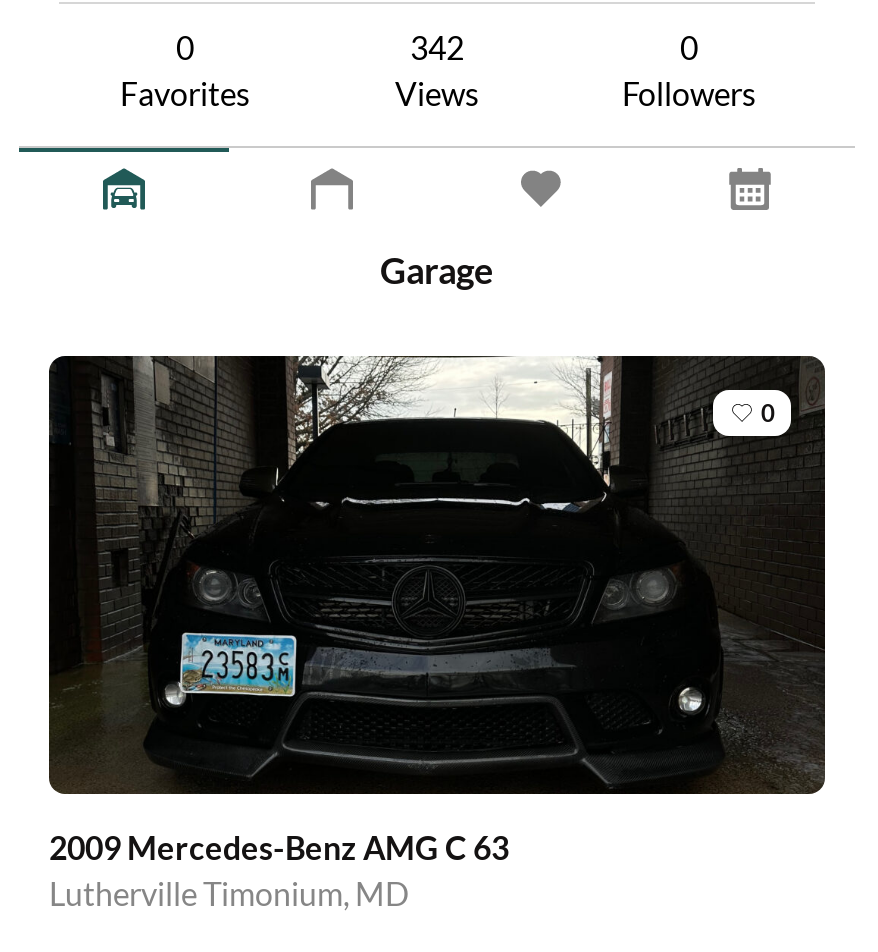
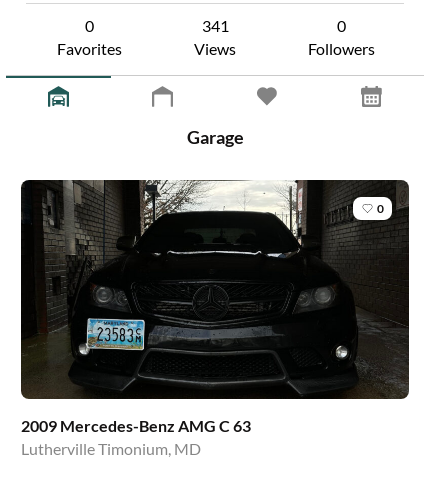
[410,28,464,66] 342 -> [201,16,228,35] 341

